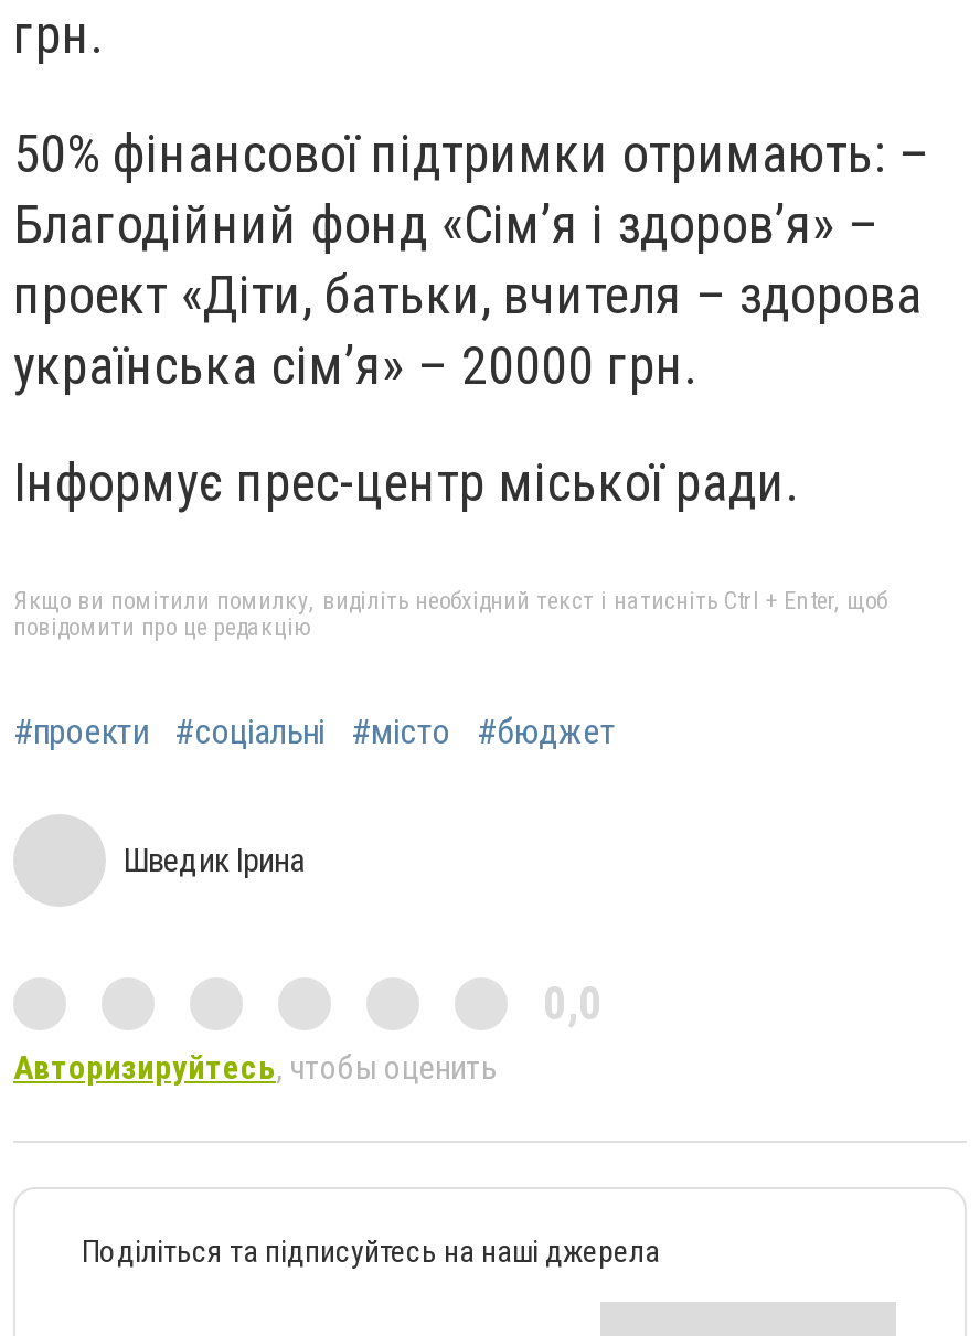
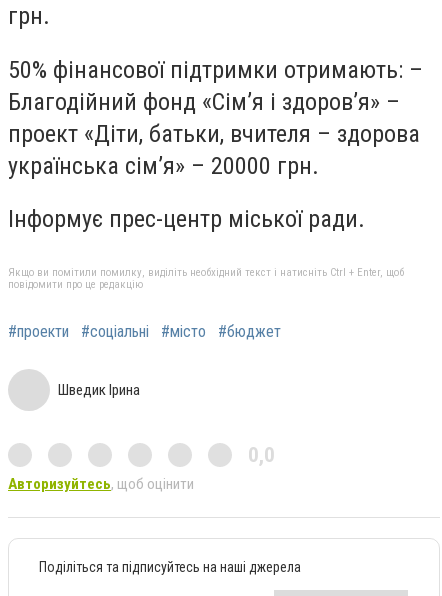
[13,1048,497,1088] Авторизируйтесь, чтобы оценить -> [8,475,194,493] Авторизуйтесь, щоб оцінити

